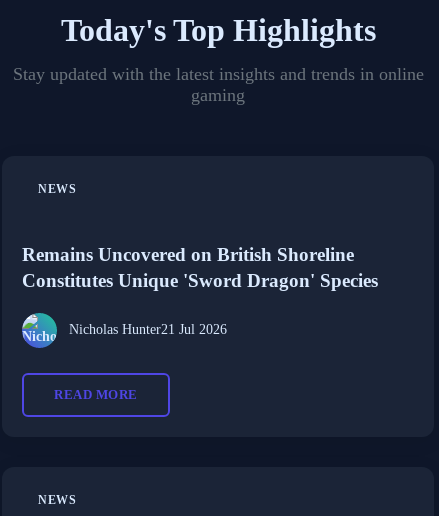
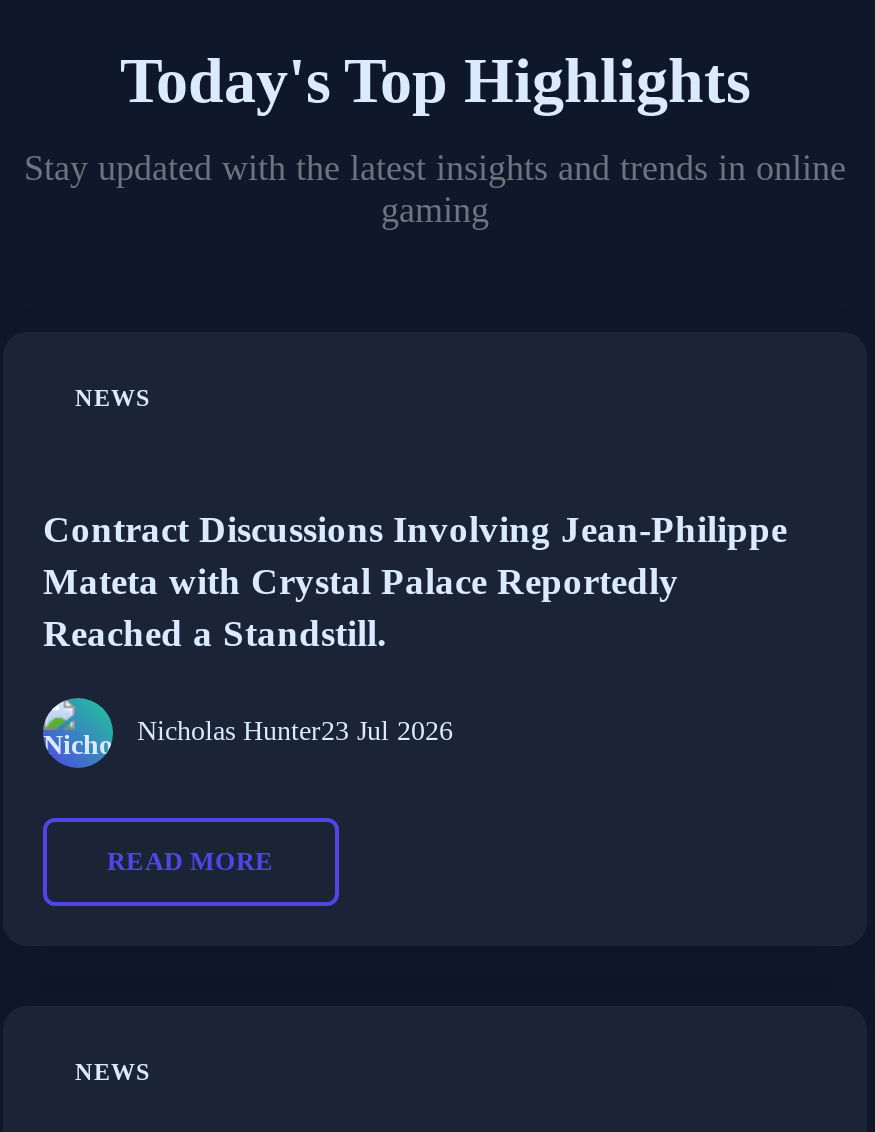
[22,244,378,291] Remains Uncovered on British Shoreline | Constitutes Unique 'Sword Dragon' Species -> [43,508,787,654] Contract Discussions Involving Jean-Philippe | Mateta with Crystal Palace Reportedly | Reached a Standstill.
[69,322,227,337] Nicholas Hunter21 Jul 2026 -> [137,717,453,747] Nicholas Hunter23 Jul 2026

